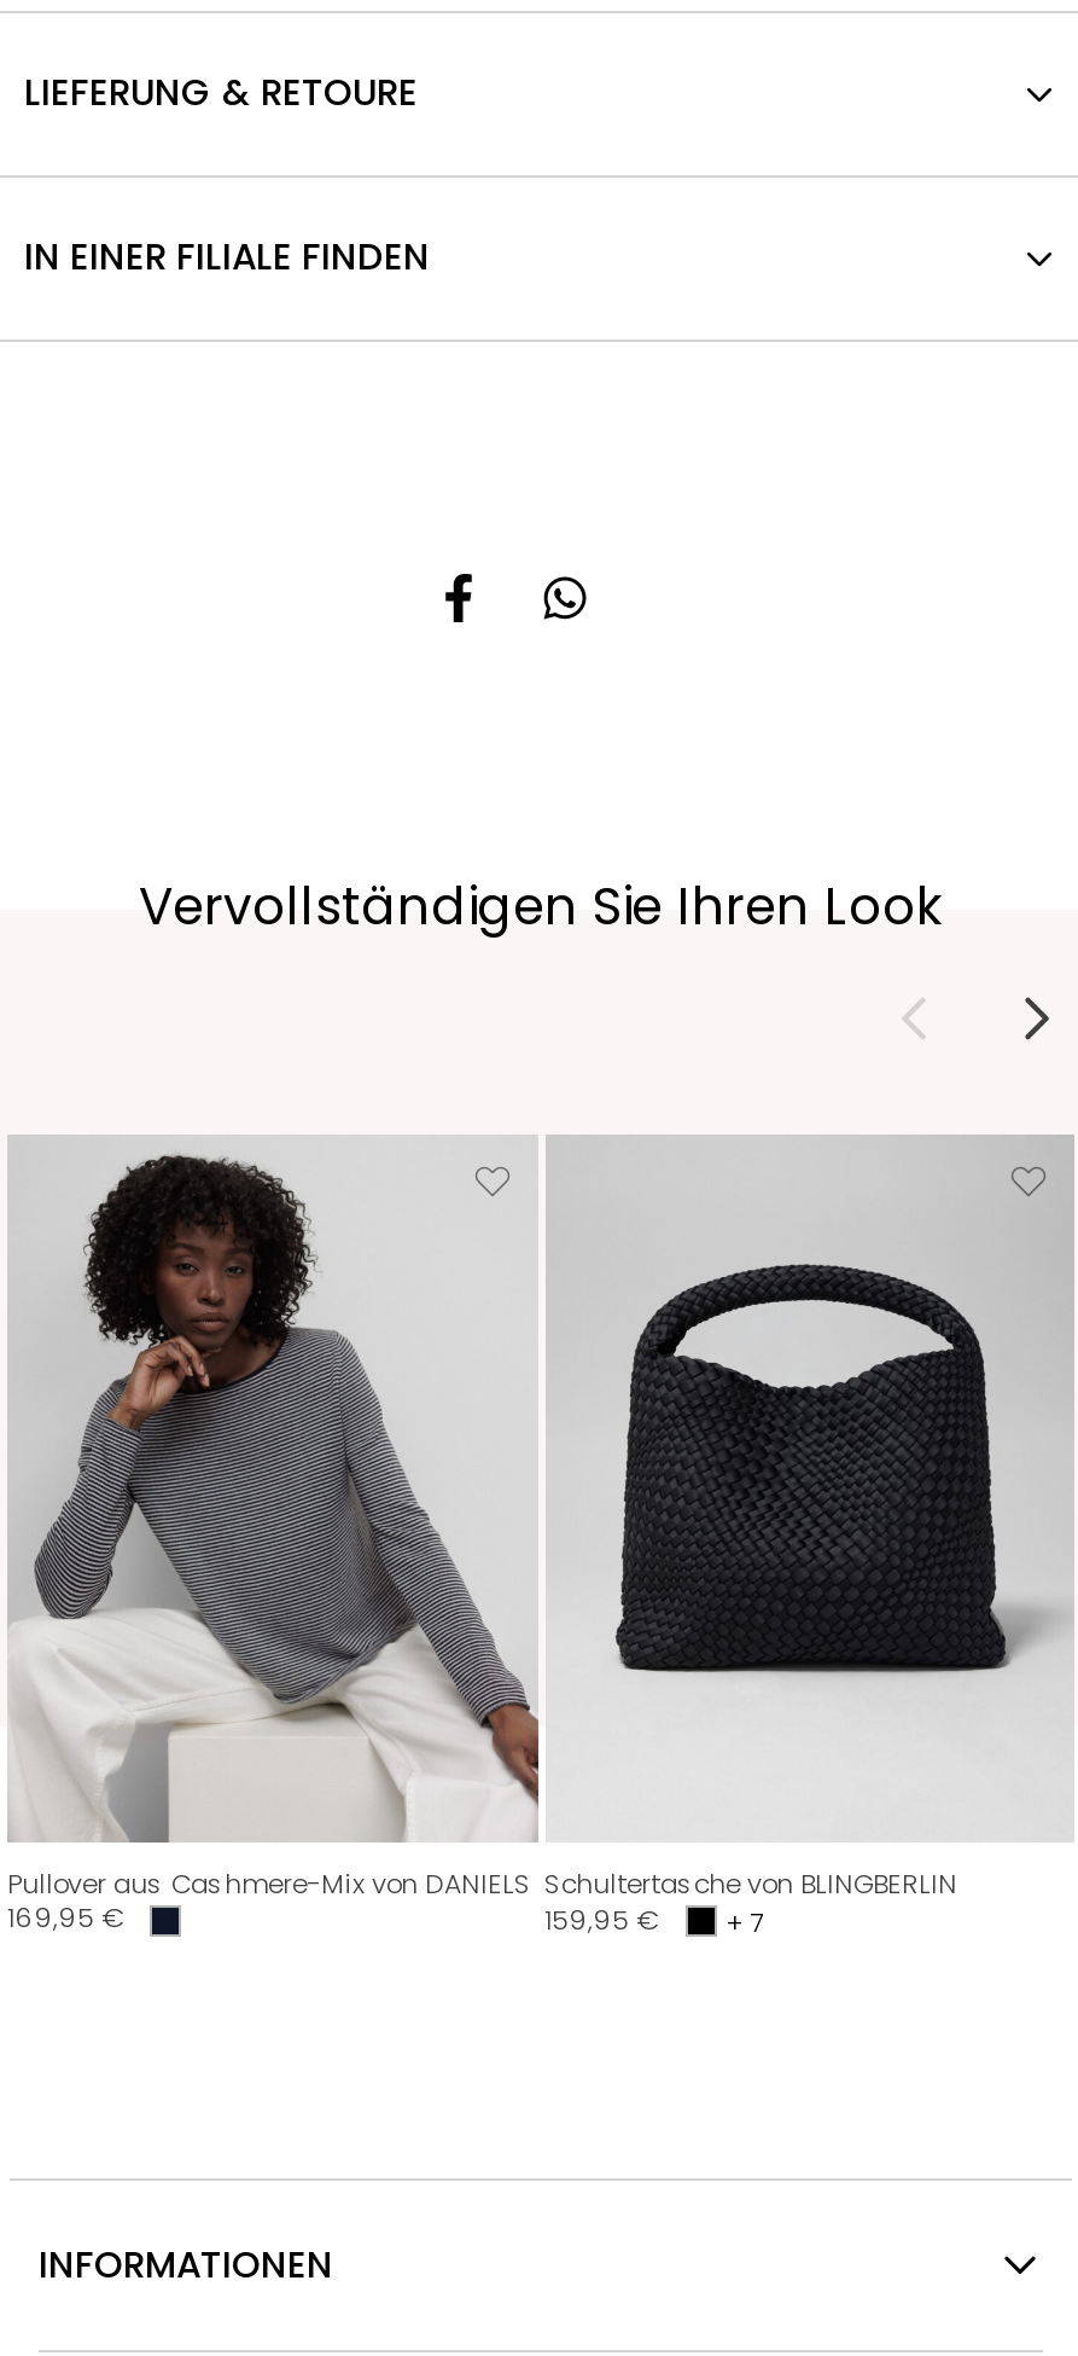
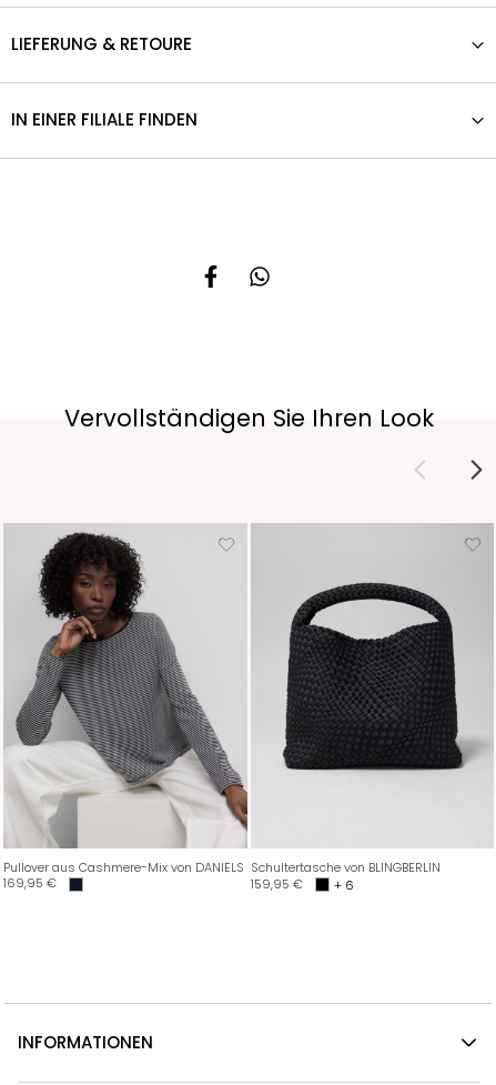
[544,1901,764,1942] 159,95 € + 7 -> [250,875,353,894] 159,95 € + 6

